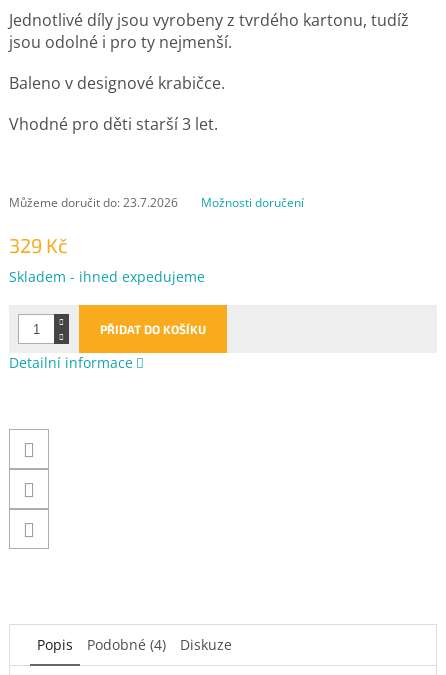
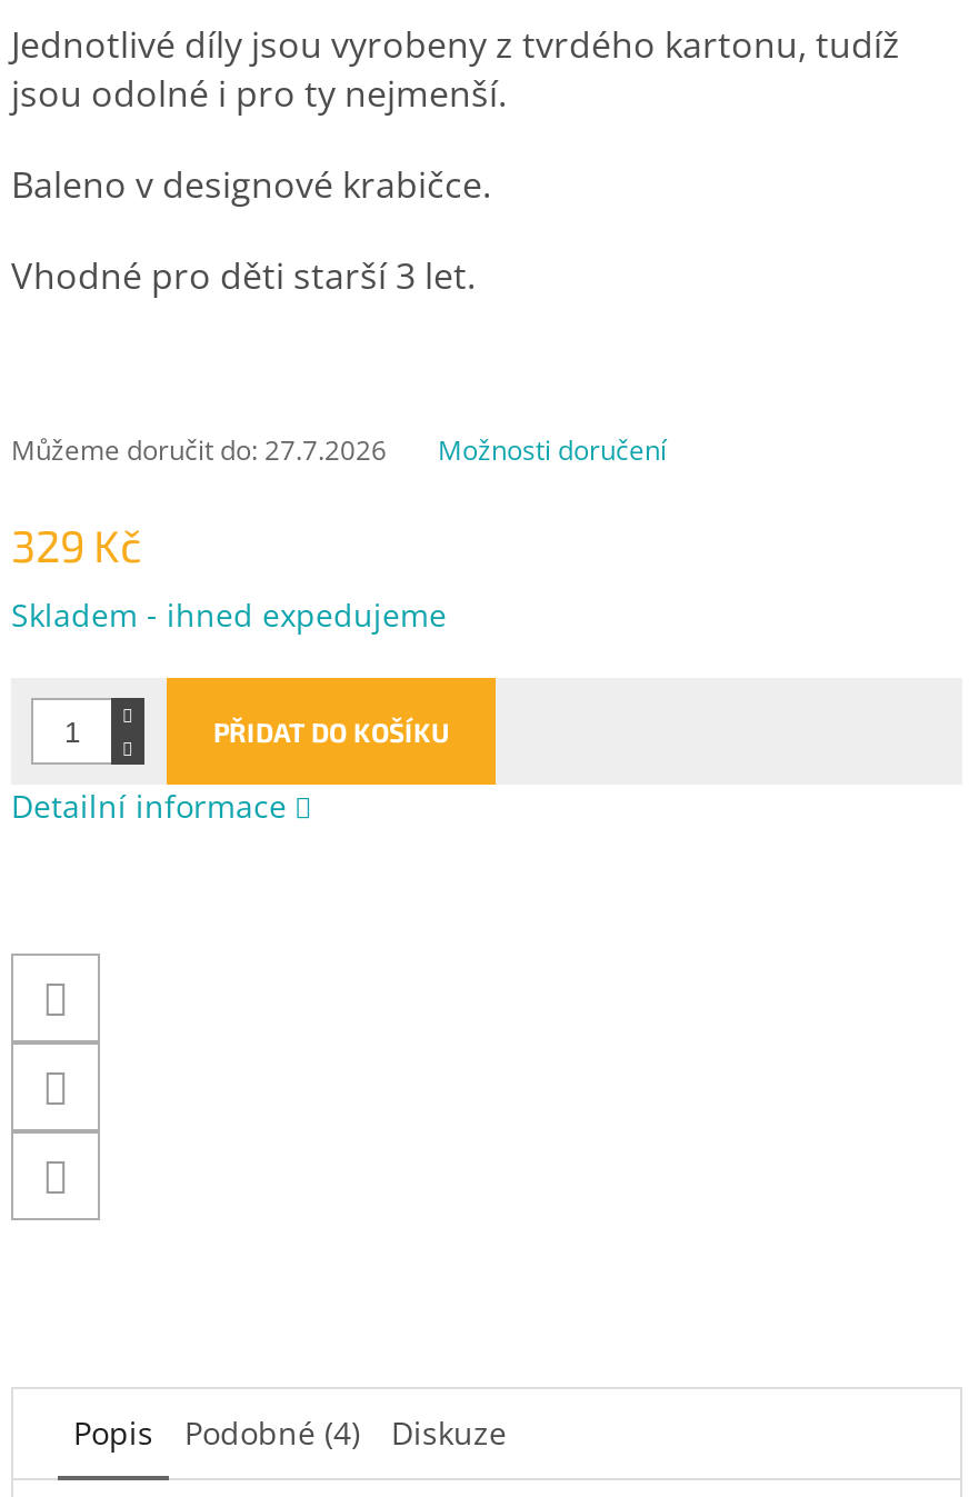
[9,194,178,211] Můžeme doručit do: 23.7.2026 -> [11,431,387,469] Můžeme doručit do: 27.7.2026

